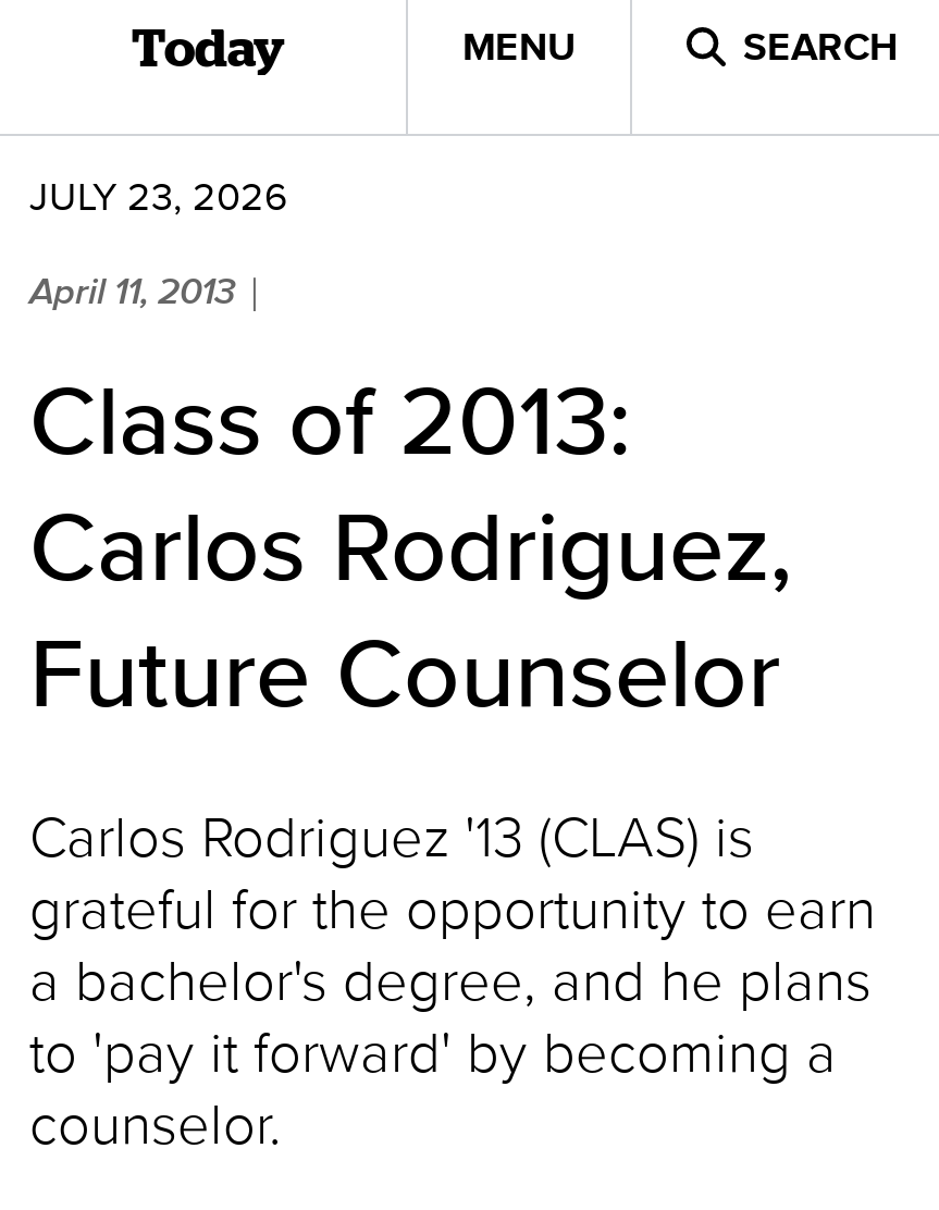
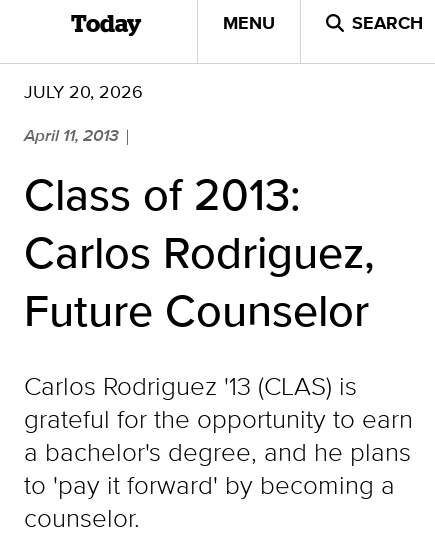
[29,169,288,223] JULY 23, 2026 -> [24,79,143,104] JULY 20, 2026

